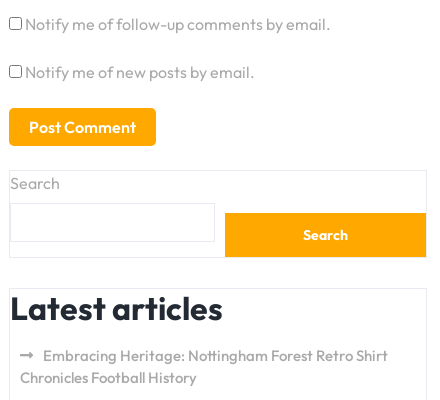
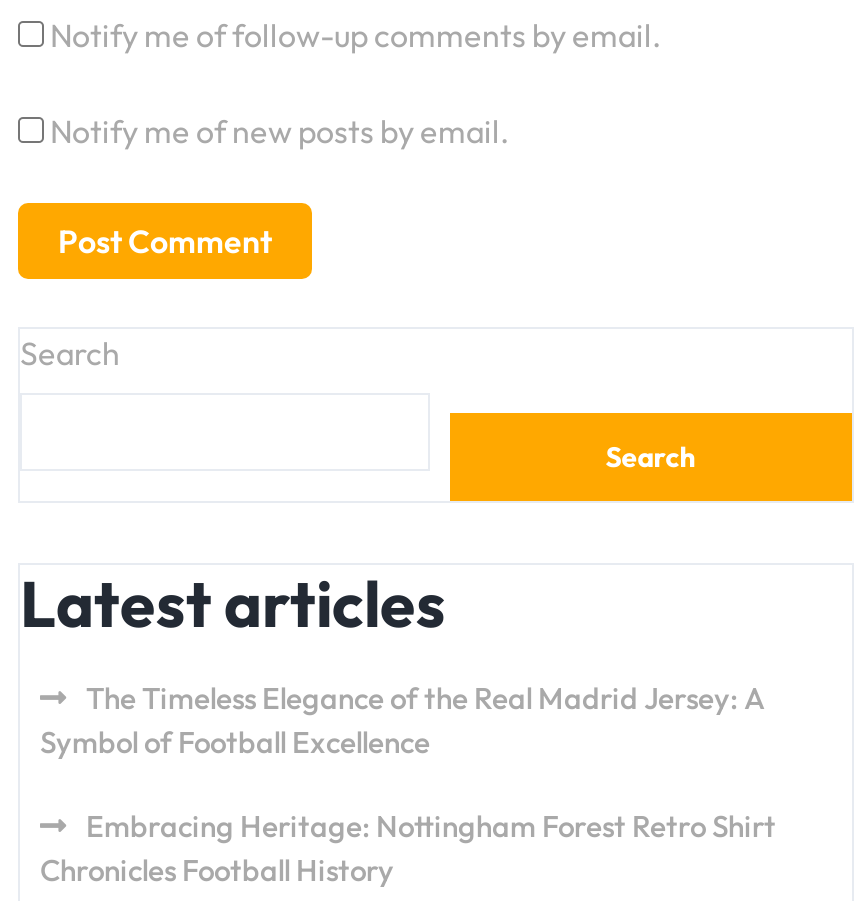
none -> [40,679,766,761] The Timeless Elegance of the Real Madrid Jersey: A | Symbol of Football Excellence

